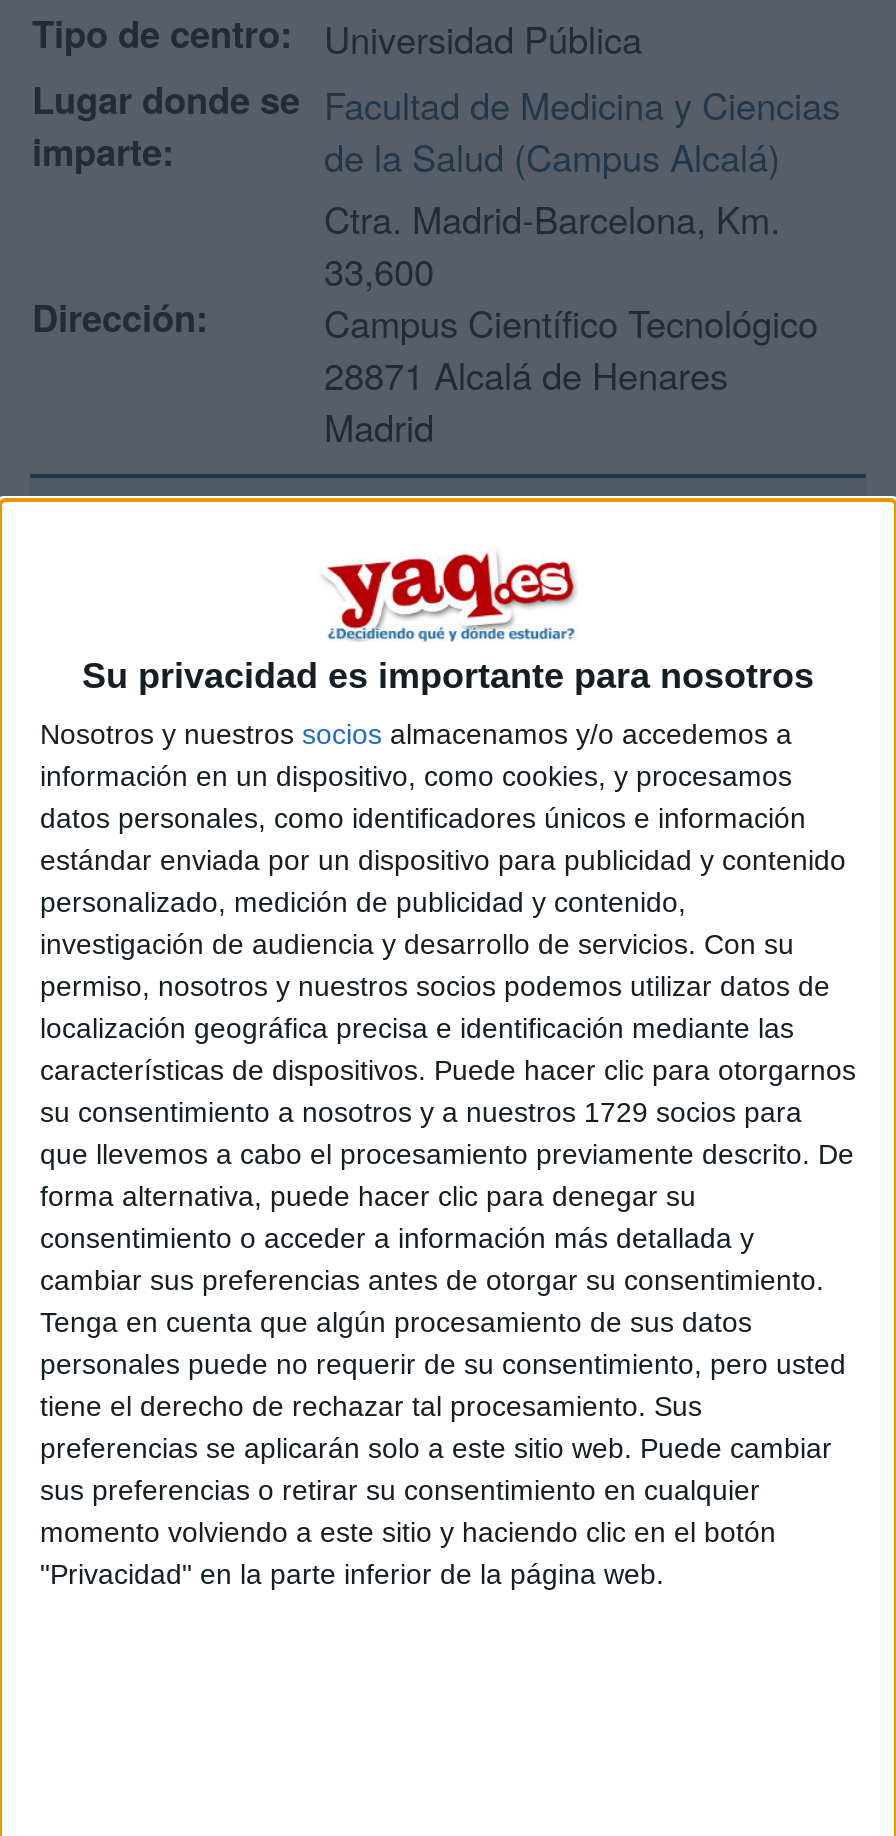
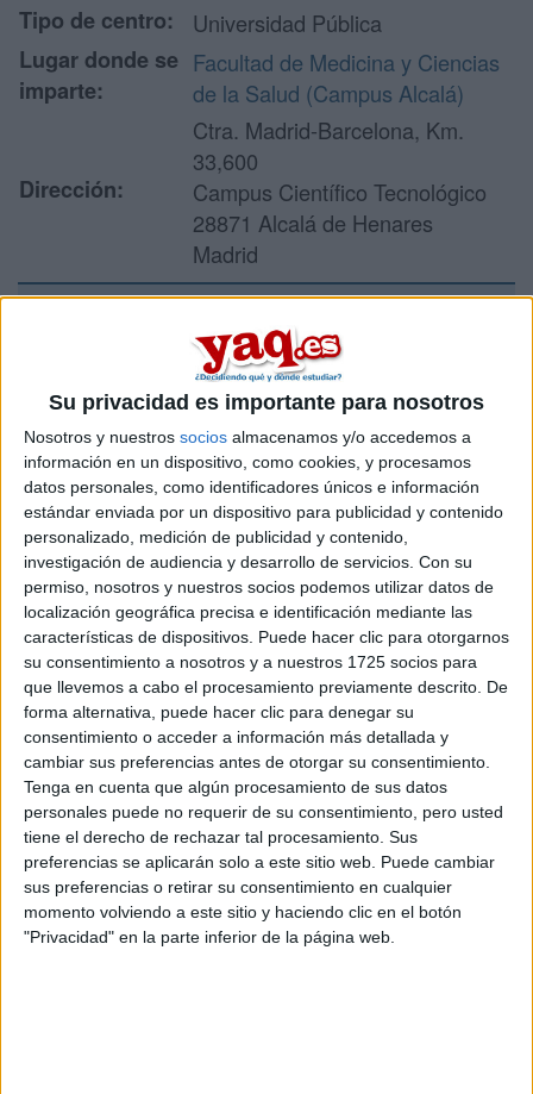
[40,1096,802,1128] su consentimiento a nosotros y a nuestros 1729 socios para -> [24,653,477,672] su consentimiento a nosotros y a nuestros 1725 socios para

